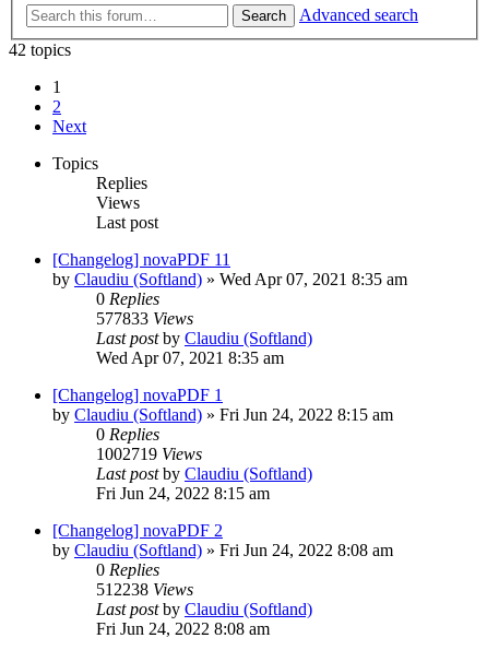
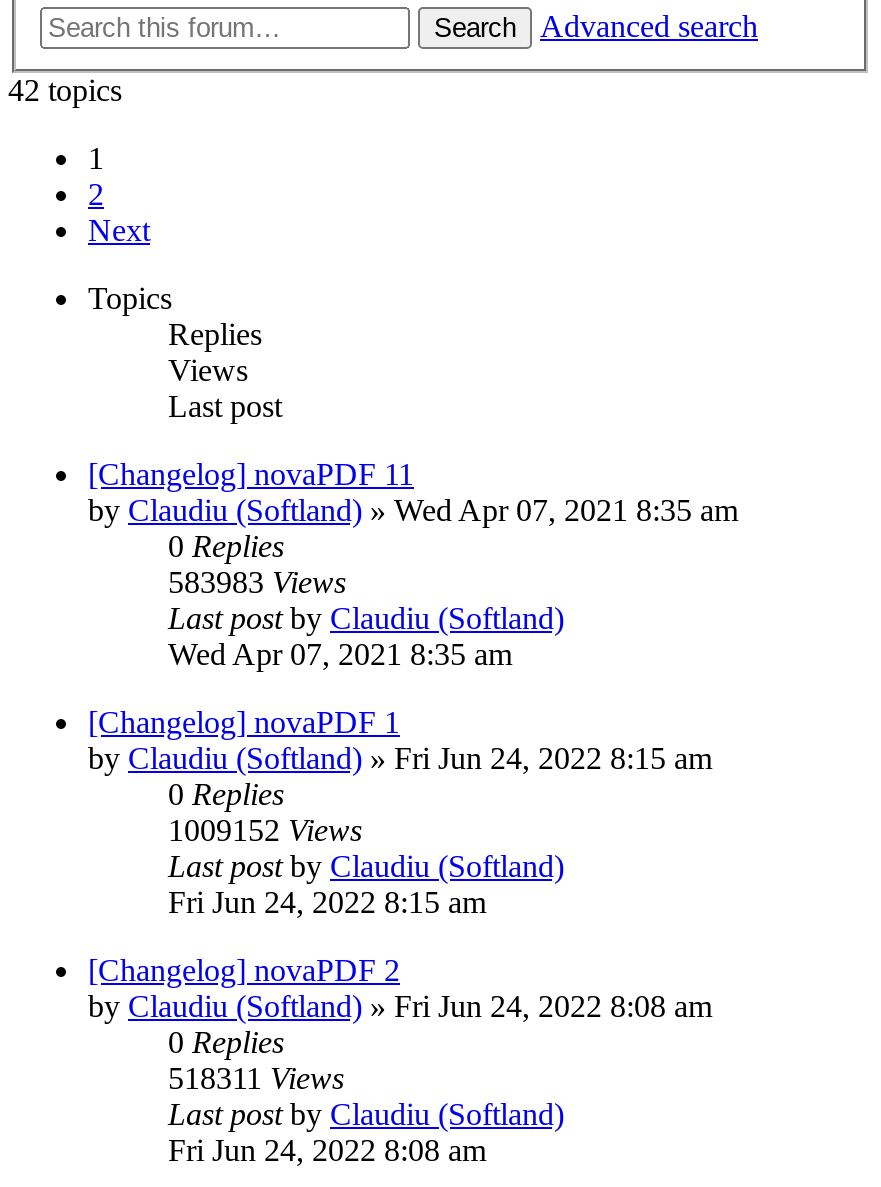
[96,309,193,328] 577833 Views -> [168,566,346,600] 583983 Views
[96,445,202,464] 1002719 Views -> [168,814,362,848] 1009152 Views
[96,580,193,599] 512238 Views -> [168,1062,344,1096] 518311 Views

